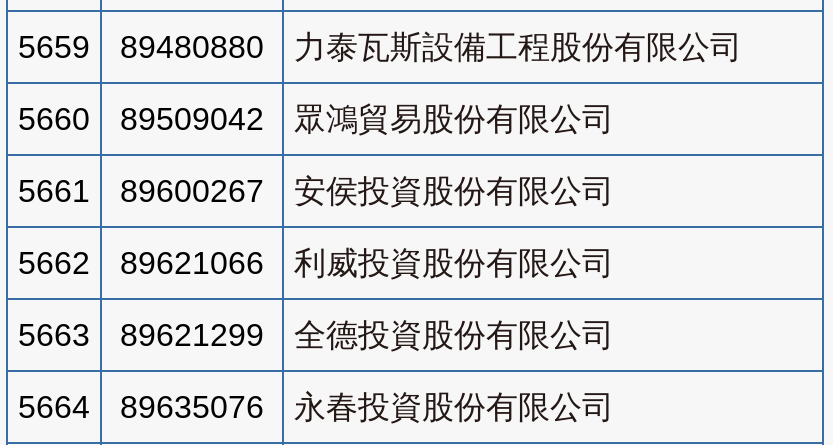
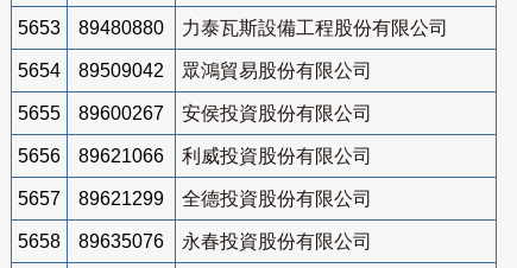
[18,30,742,64] 5659 89480880 力泰瓦斯設備工程股份有限公司 -> [18,18,448,38] 5653 89480880 力泰瓦斯設備工程股份有限公司
[18,102,614,136] 5660 89509042 眾鴻貿易股份有限公司 -> [18,60,372,81] 5654 89509042 眾鴻貿易股份有限公司
[18,174,614,208] 5661 89600267 安侯投資股份有限公司 -> [18,103,372,123] 5655 89600267 安侯投資股份有限公司
[18,246,614,280] 5662 89621066 利威投資股份有限公司 -> [18,146,372,166] 5656 89621066 利威投資股份有限公司
[18,318,614,352] 5663 89621299 全德投資股份有限公司 -> [18,188,372,209] 5657 89621299 全德投資股份有限公司
[18,390,614,424] 5664 89635076 永春投資股份有限公司 -> [18,231,372,251] 5658 89635076 永春投資股份有限公司

